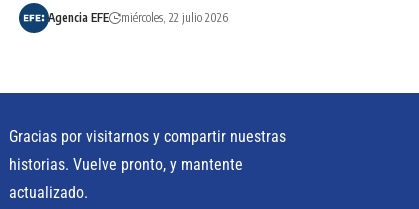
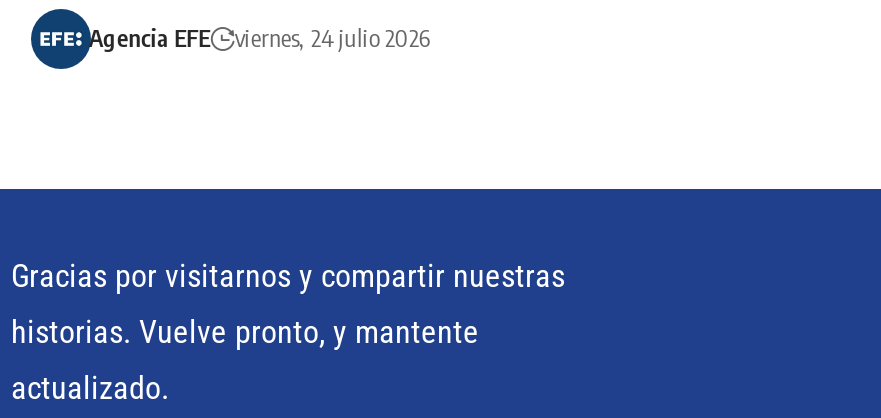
[121,10,228,25] miércoles, 22 julio 2026 -> [235,23,431,53] viernes, 24 julio 2026

